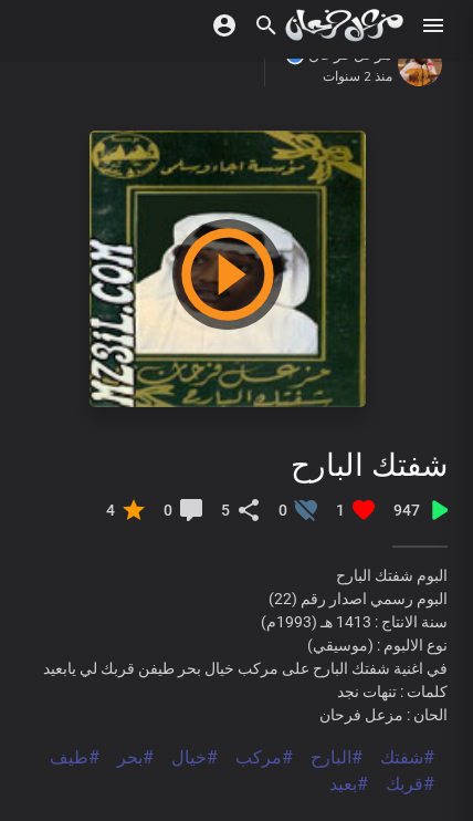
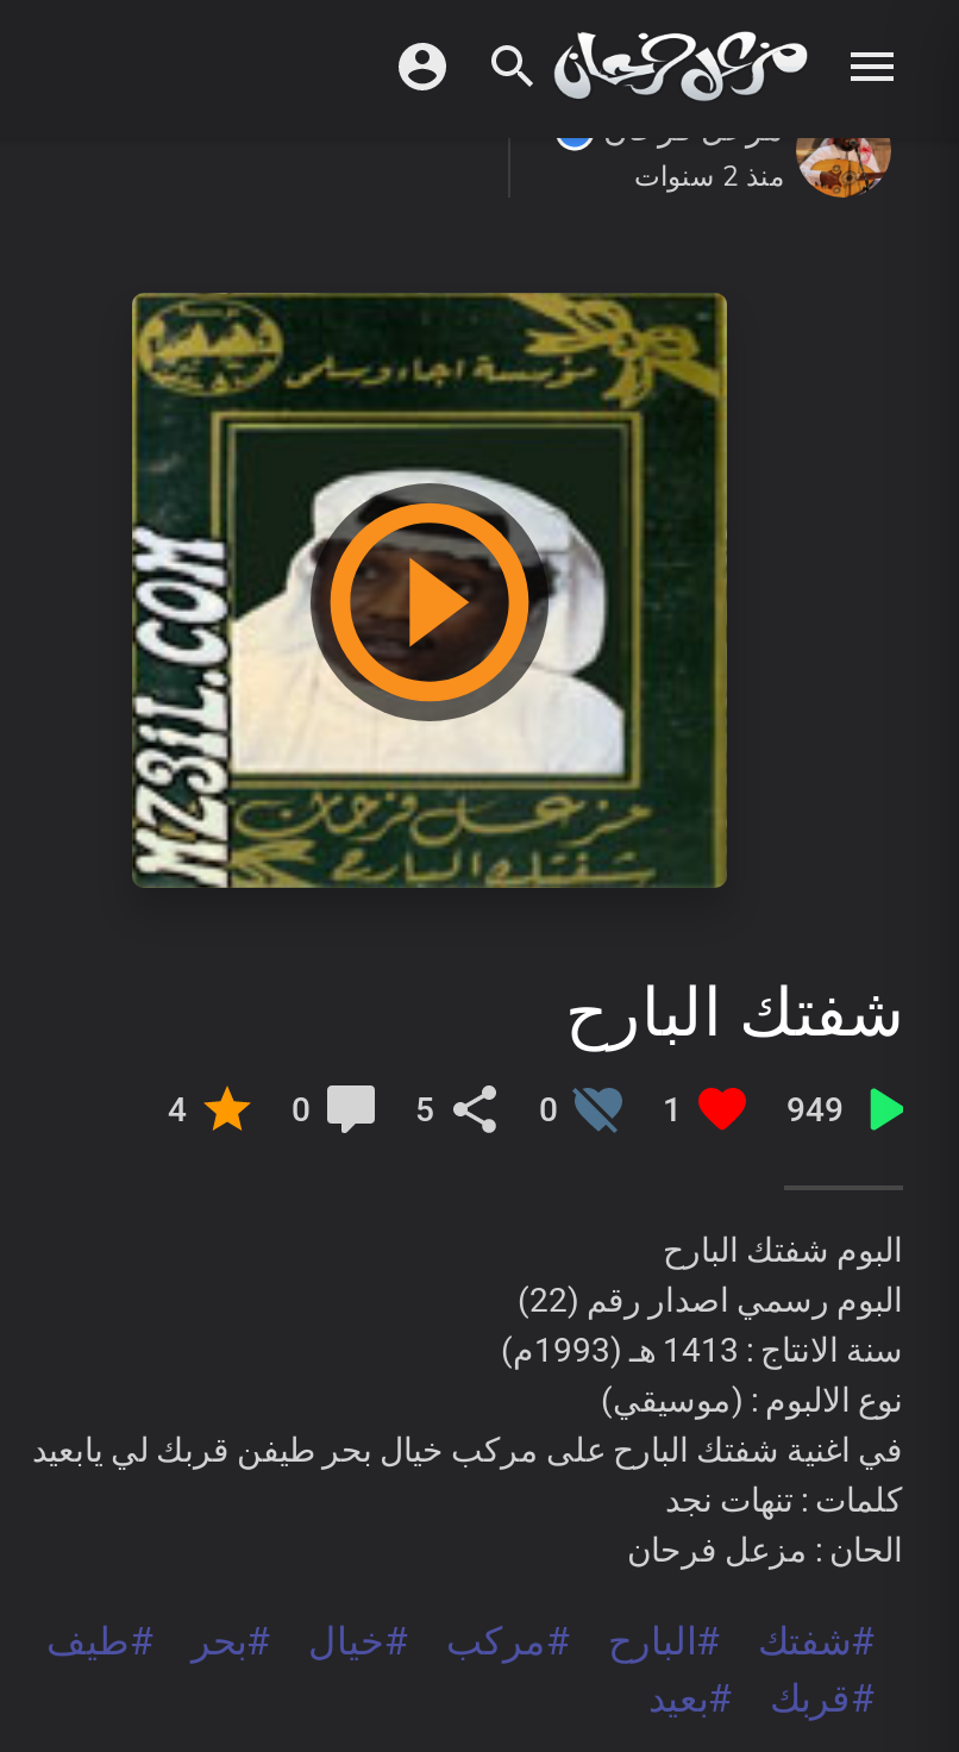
[393,501,420,518] 947 -> [786,1089,844,1127] 949

